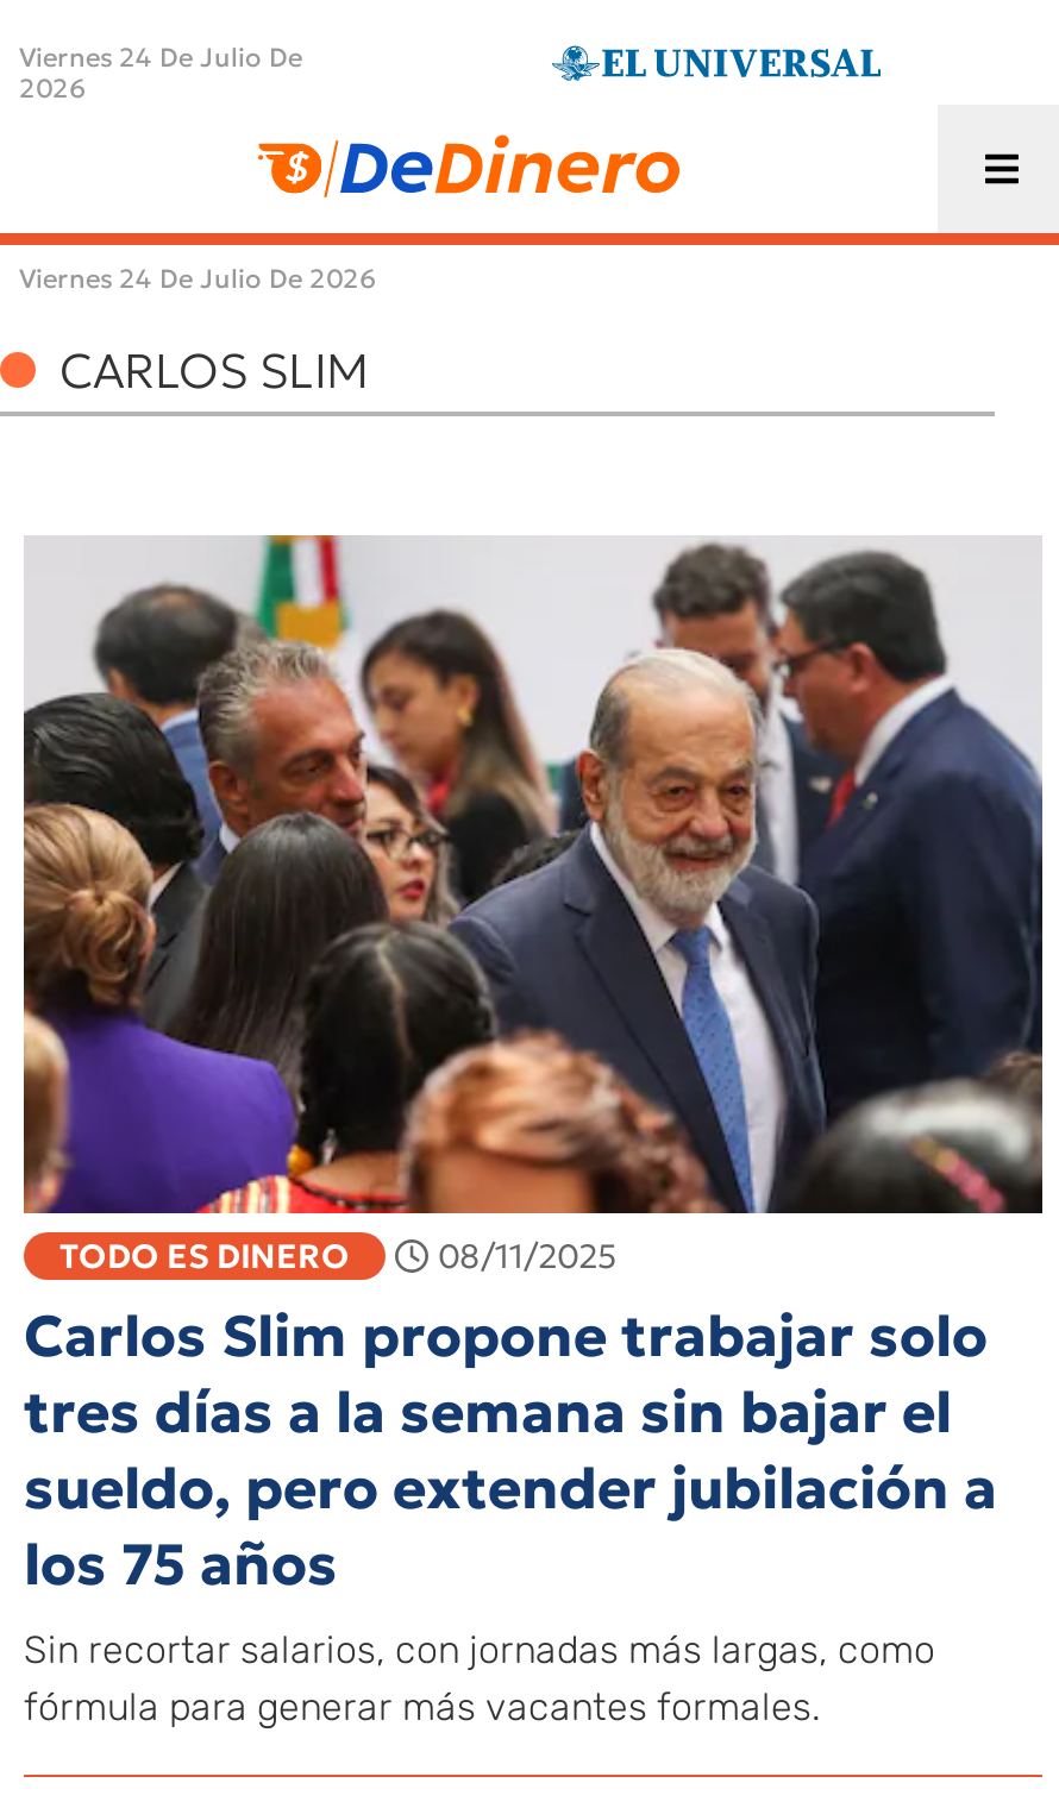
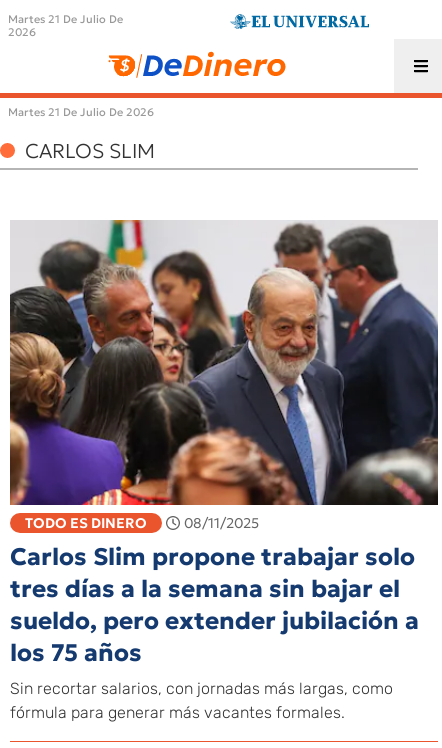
[19,40,302,74] Viernes 24 De Julio De -> [8,12,123,26] Martes 21 De Julio De
[19,262,376,295] Viernes 24 De Julio De 2026 -> [8,105,154,119] Martes 21 De Julio De 2026

